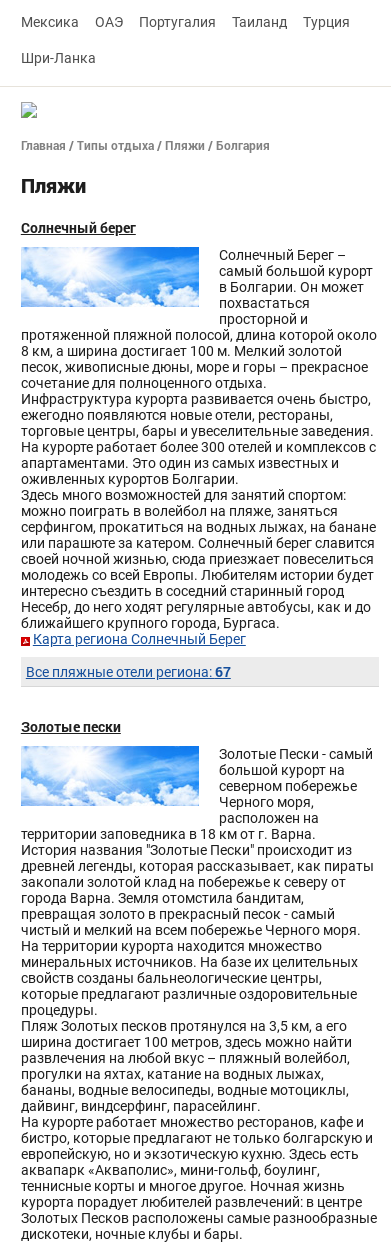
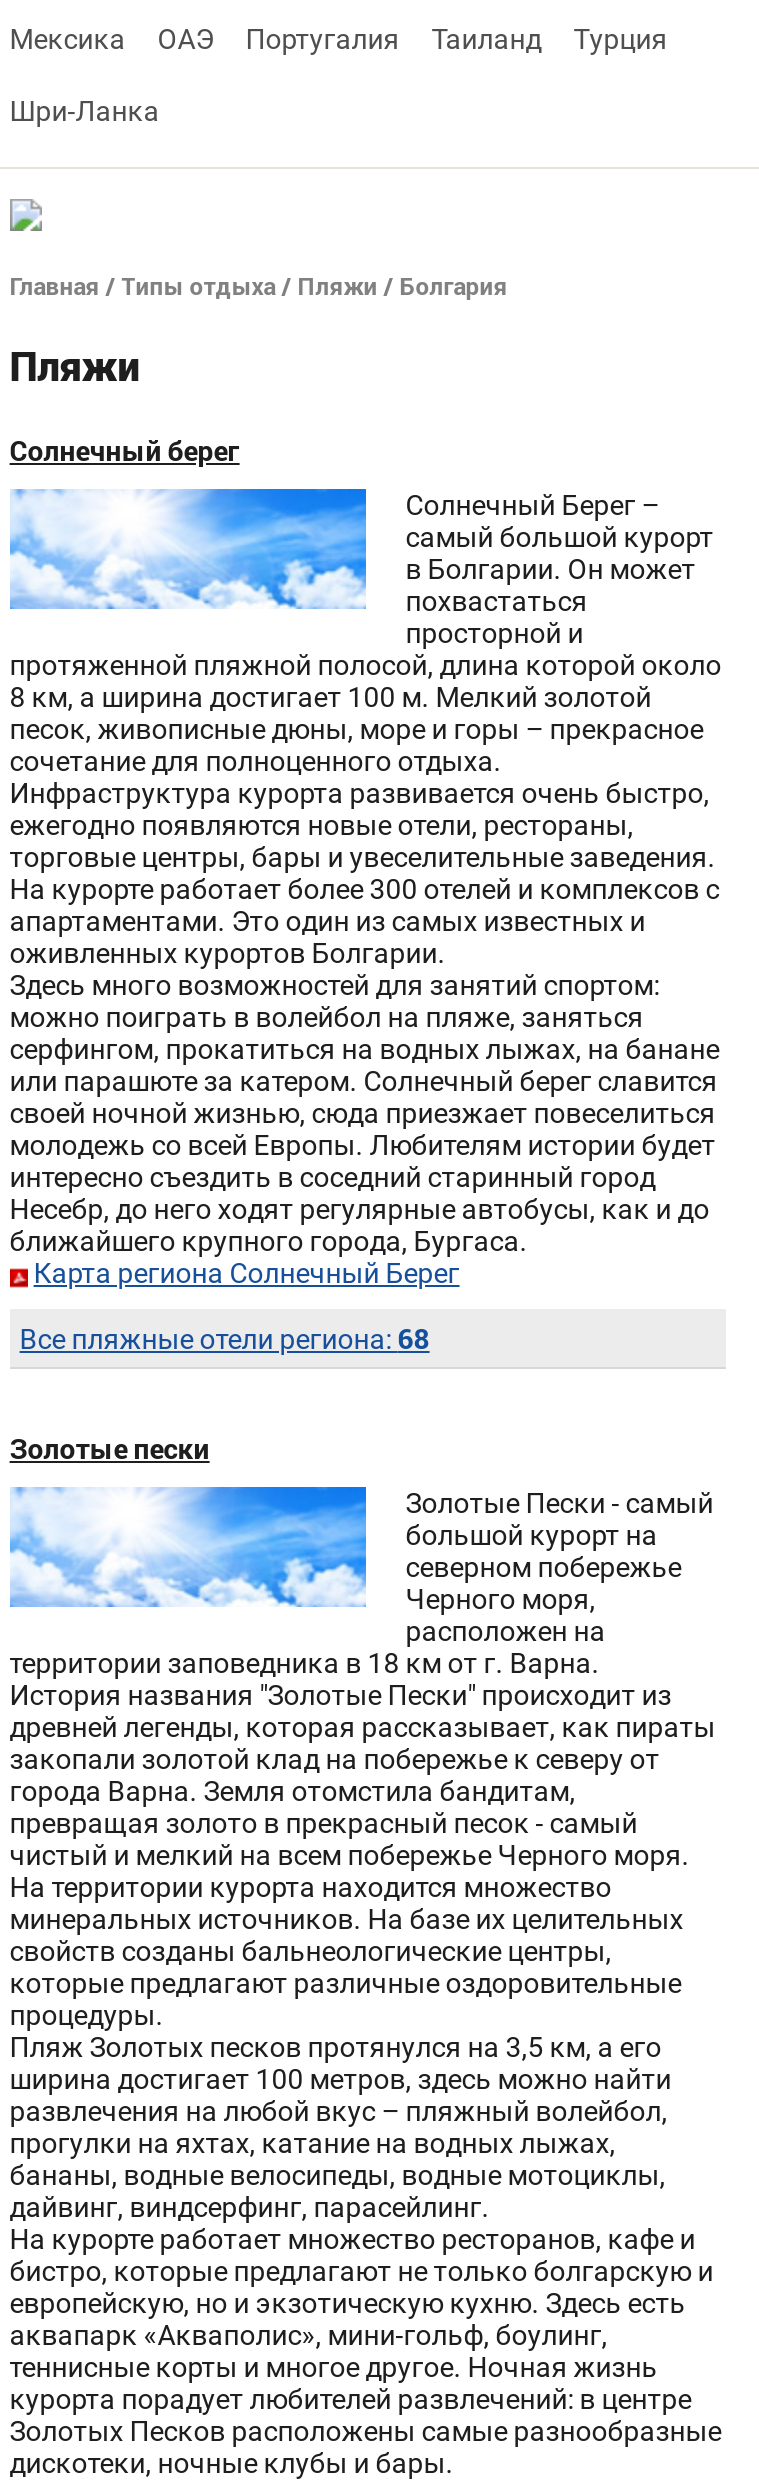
[26,662,231,681] Все пляжные отели региона: 67 -> [20,1319,430,1357] Все пляжные отели региона: 68

